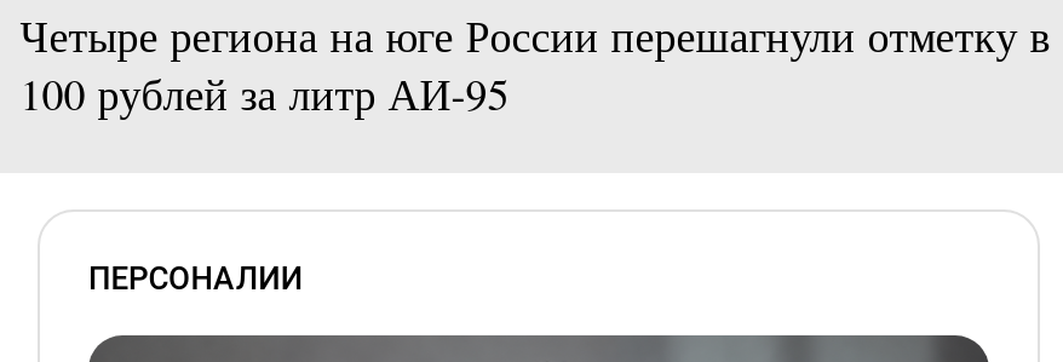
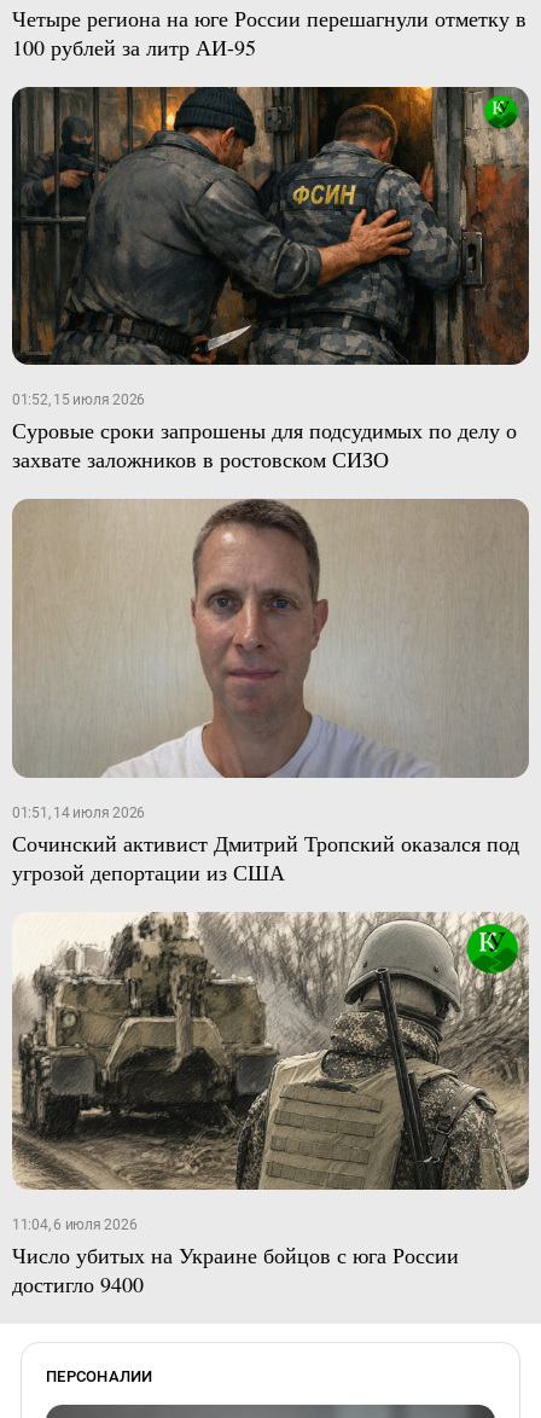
none -> [11,86,530,474] [image] | 01:52, 15 июля 2026 | Суровые сроки запрошены для подсудимых по делу о | захвате заложников в ростовском СИЗО
none -> [11,498,530,886] [image] | 01:51, 14 июля 2026 | Сочинский активист Дмитрий Тропский оказался под | угрозой депортации из США
none -> [11,911,530,1299] [image] | 11:04, 6 июля 2026 | Число убитых на Украине бойцов с юга России | достигло 9400

